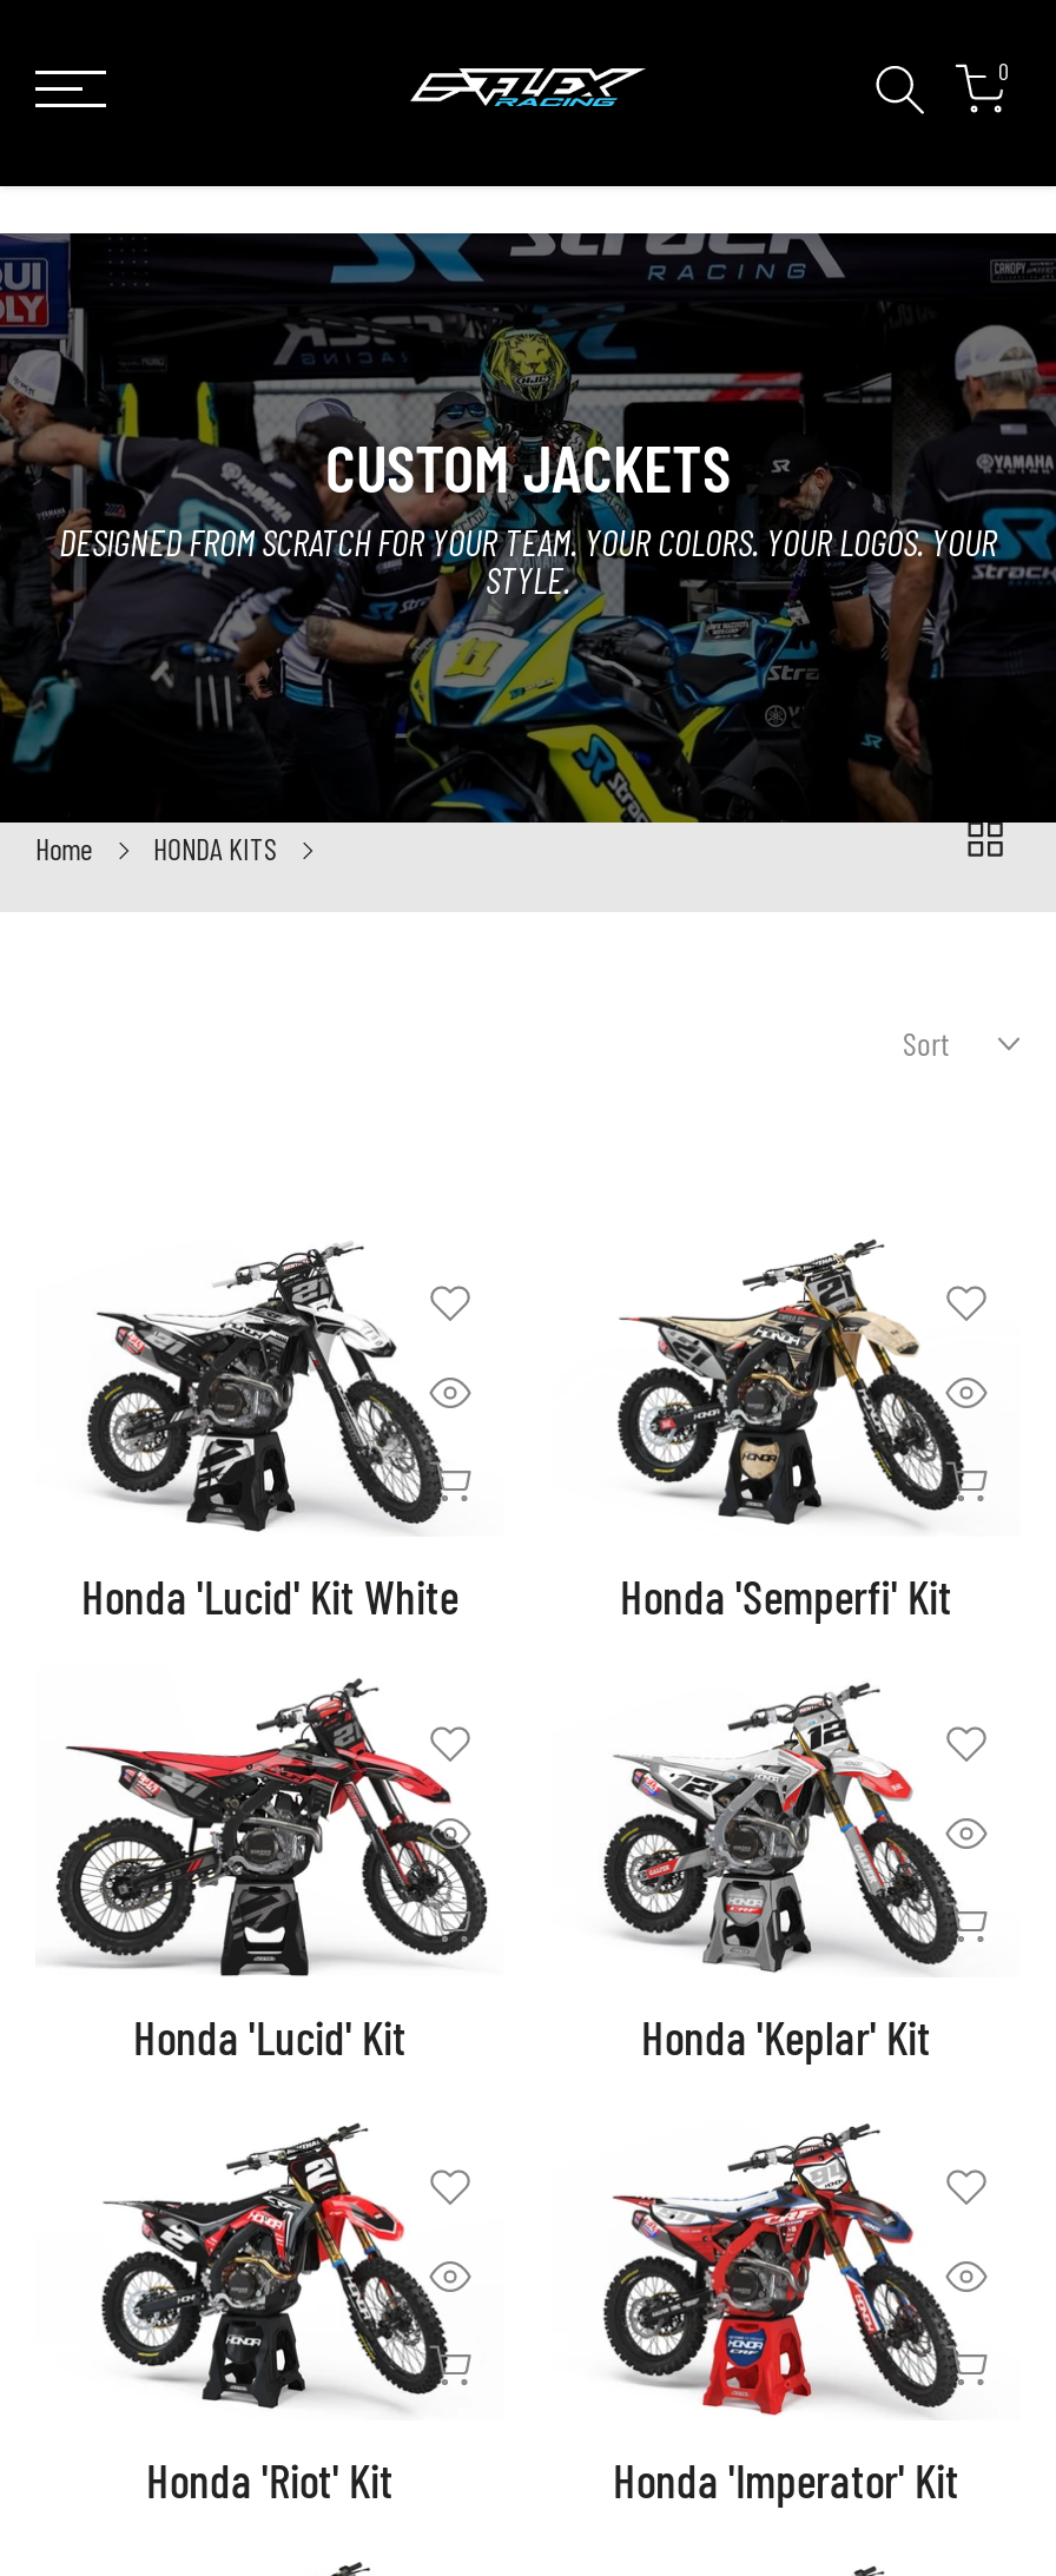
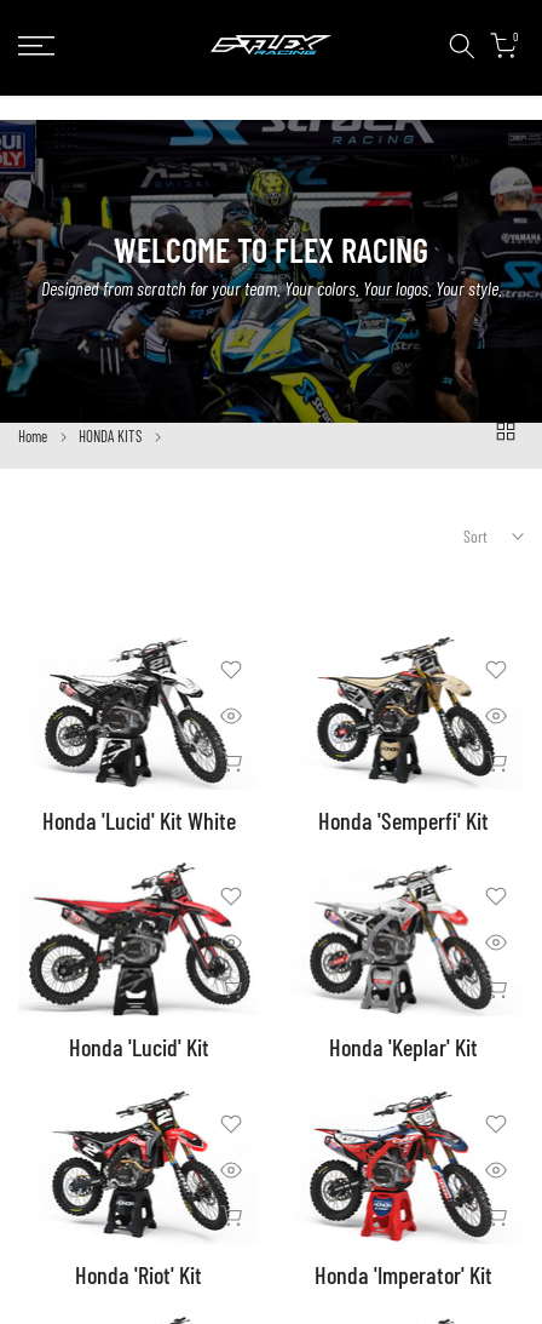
[59,427,997,601] CUSTOM JACKETS | DESIGNED FROM SCRATCH FOR YOUR TEAM. YOUR COLORS. YOUR LOGOS. YOUR | STYLE. -> [41,229,501,299] WELCOME TO FLEX RACING | Designed from scratch for your team. Your colors. Your logos. Your style.

